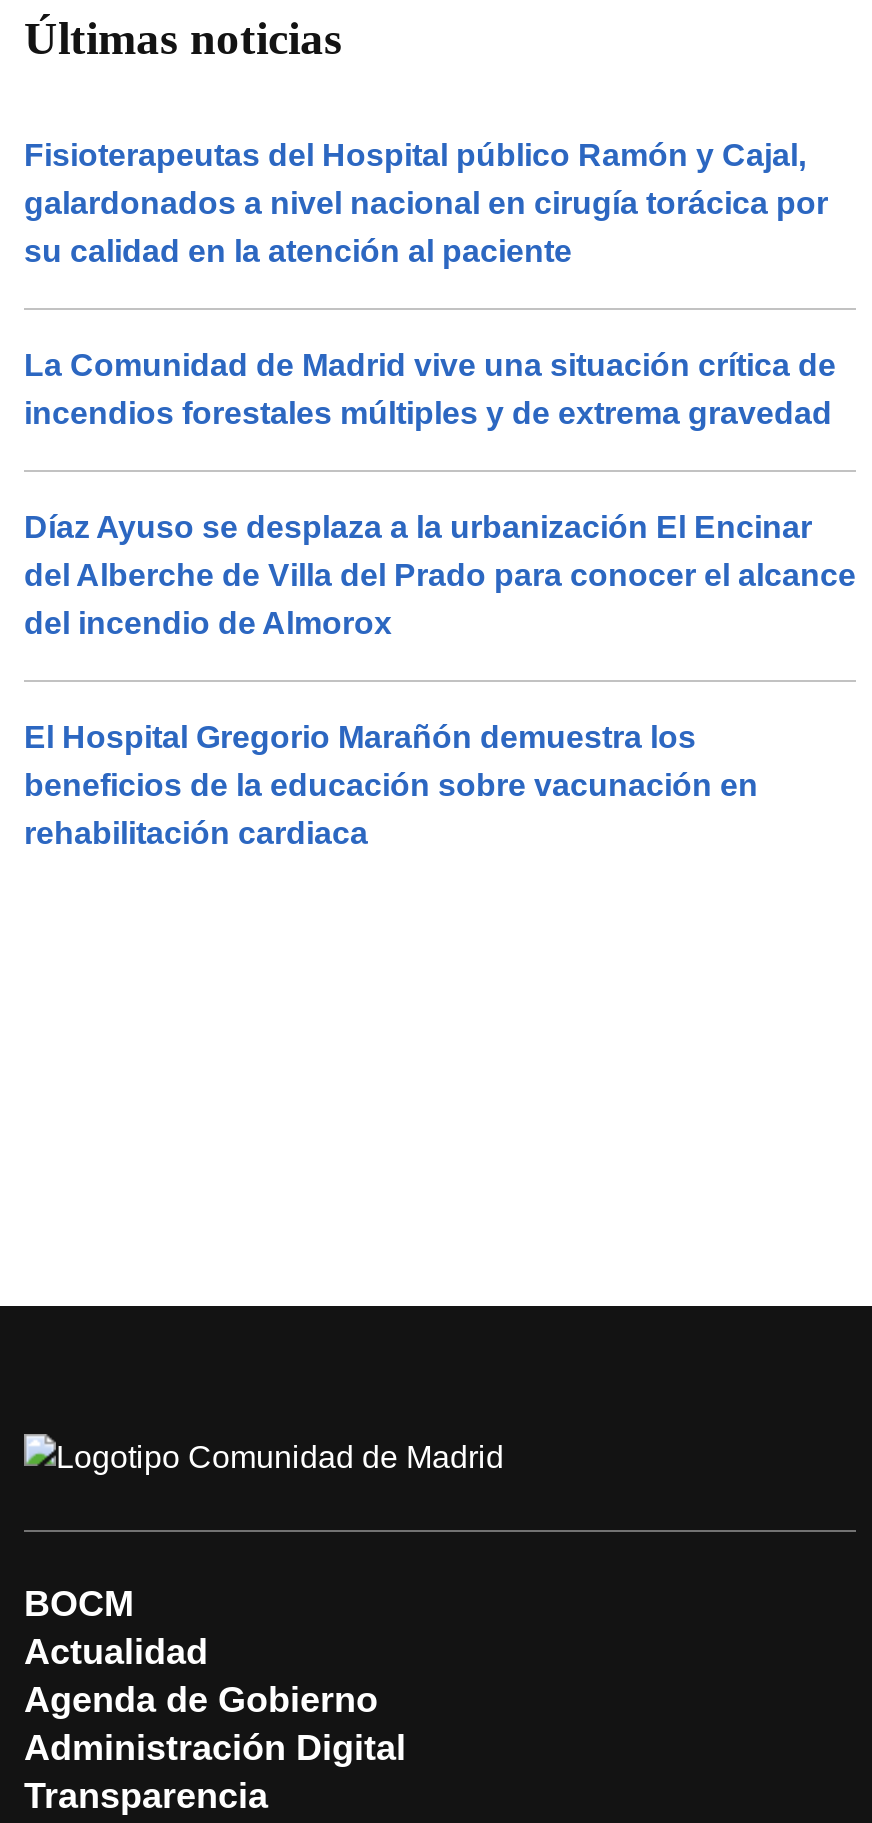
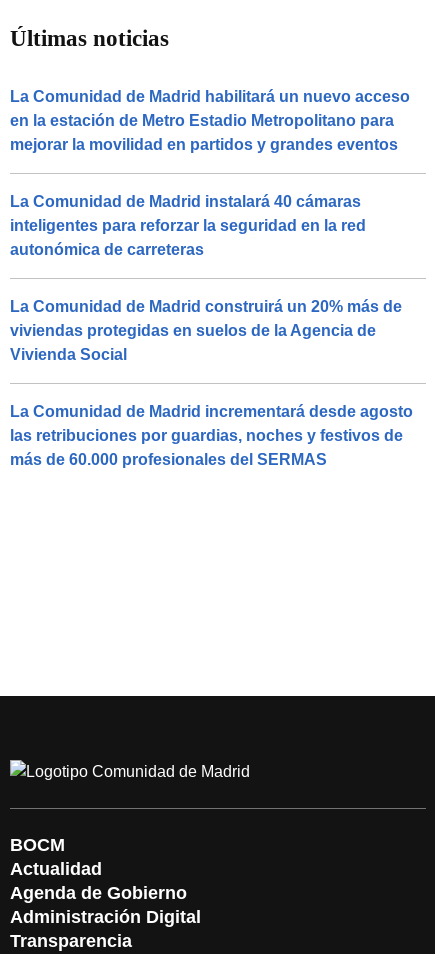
[24,139,828,269] Fisioterapeutas del Hospital público Ramón y Cajal, | galardonados a nivel nacional en cirugía torácica por | su calidad en la atención al paciente -> [10,88,410,153] La Comunidad de Madrid habilitará un nuevo acceso | en la estación de Metro Estadio Metropolitano para | mejorar la movilidad en partidos y grandes eventos
[24,349,836,431] La Comunidad de Madrid vive una situación crítica de | incendios forestales múltiples y de extrema gravedad -> [10,193,366,258] La Comunidad de Madrid instalará 40 cámaras | inteligentes para reforzar la seguridad en la red | autonómica de carreteras
[24,511,856,641] Díaz Ayuso se desplaza a la urbanización El Encinar | del Alberche de Villa del Prado para conocer el alcance | del incendio de Almorox -> [10,298,402,363] La Comunidad de Madrid construirá un 20% más de | viviendas protegidas en suelos de la Agencia de | Vivienda Social
[24,721,758,851] El Hospital Gregorio Marañón demuestra los | beneficios de la educación sobre vacunación en | rehabilitación cardiaca -> [10,403,413,468] La Comunidad de Madrid incrementará desde agosto | las retribuciones por guardias, noches y festivos de | más de 60.000 profesionales del SERMAS

